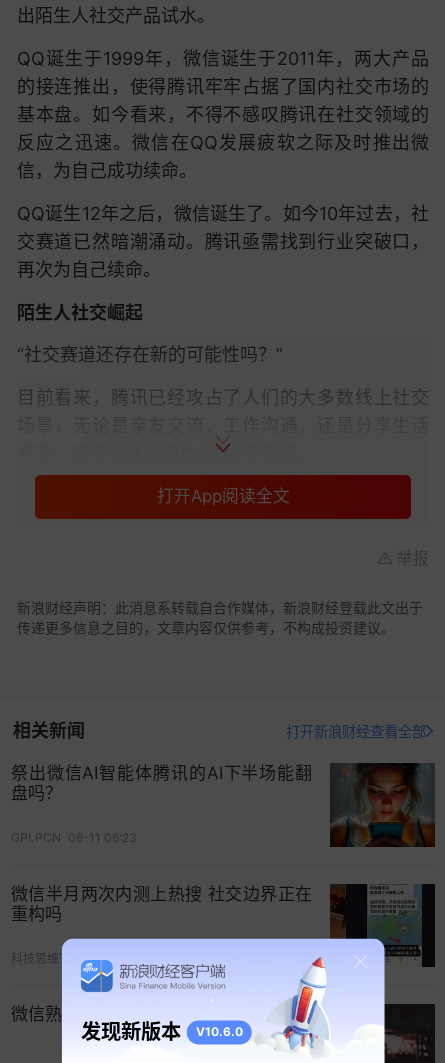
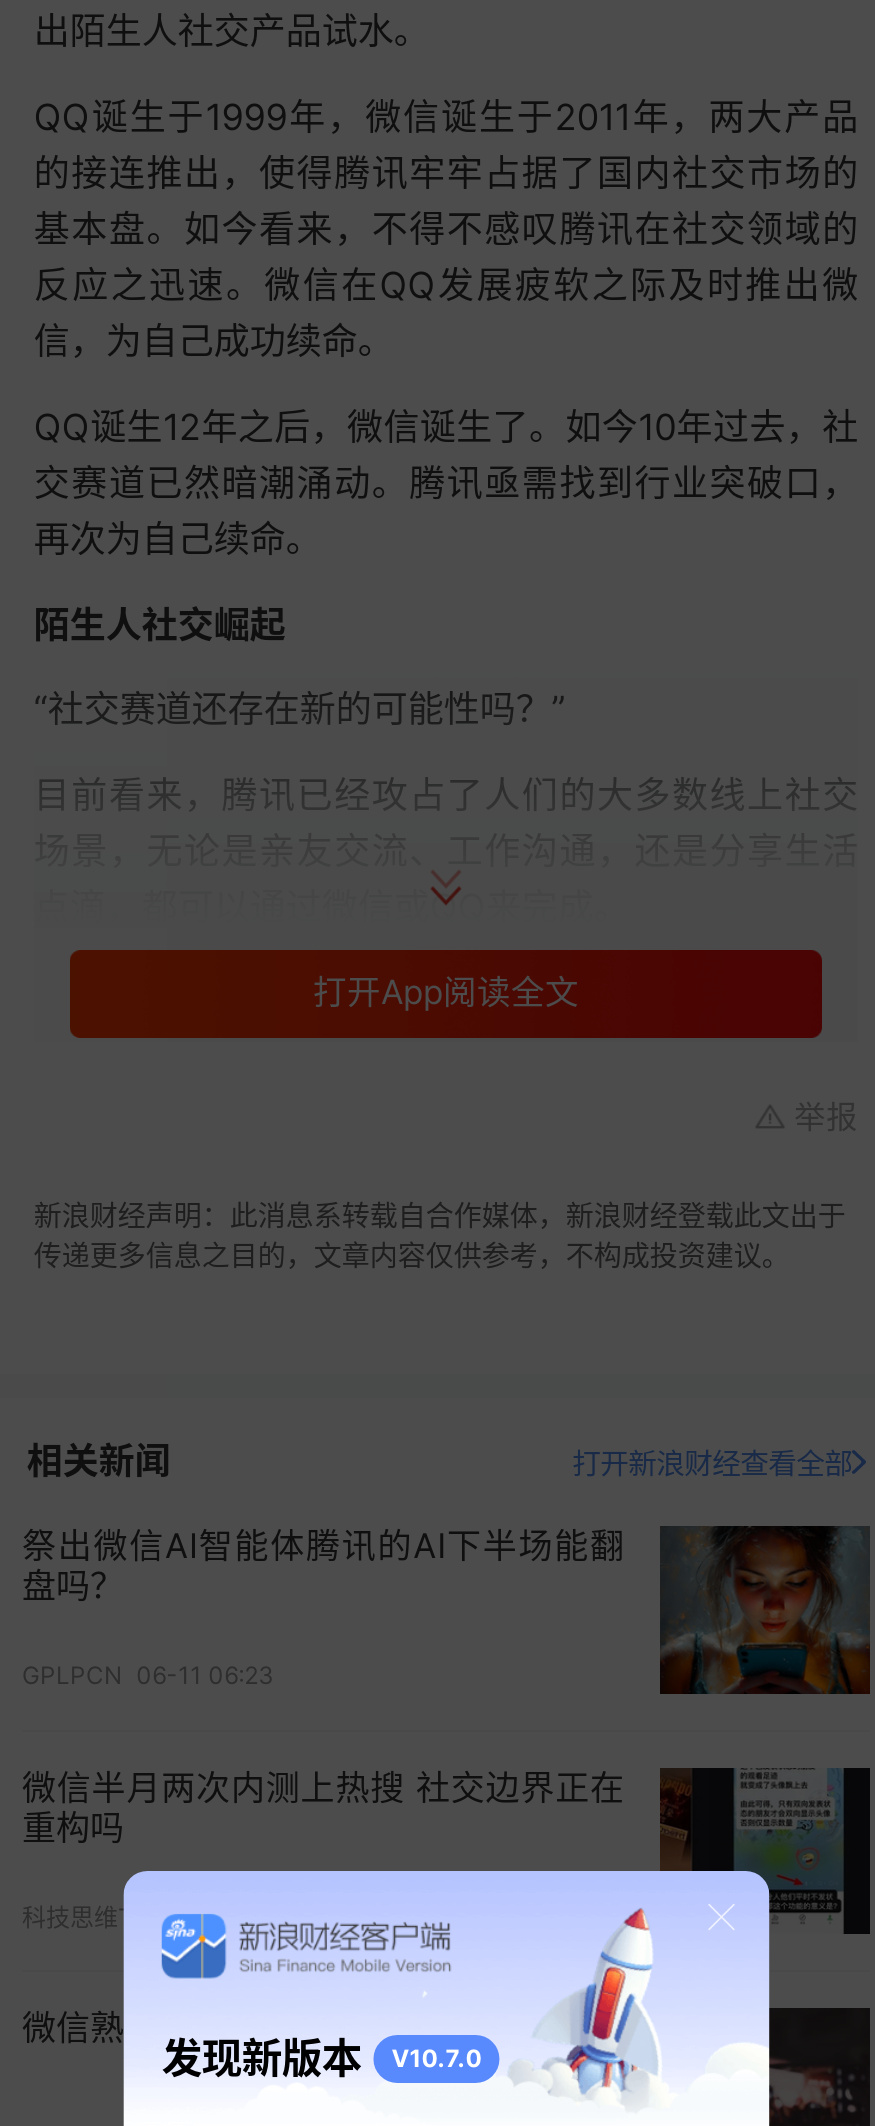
[81,1019,243,1044] 发现新版本 V10.6.0 -> [162,2032,482,2082] 发现新版本 V10.7.0

